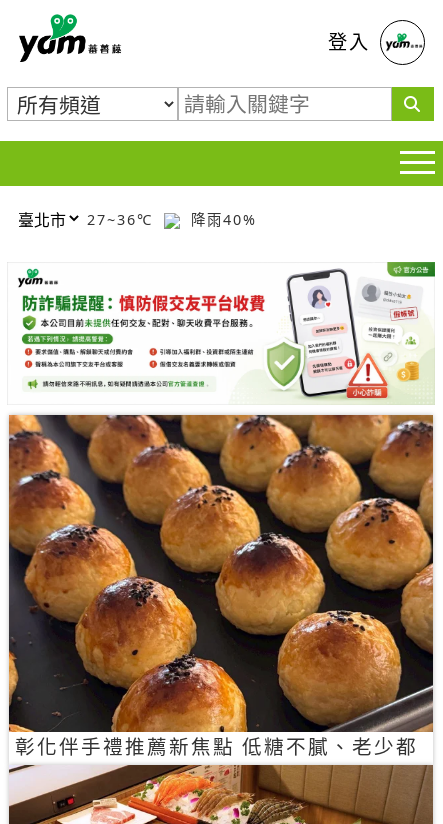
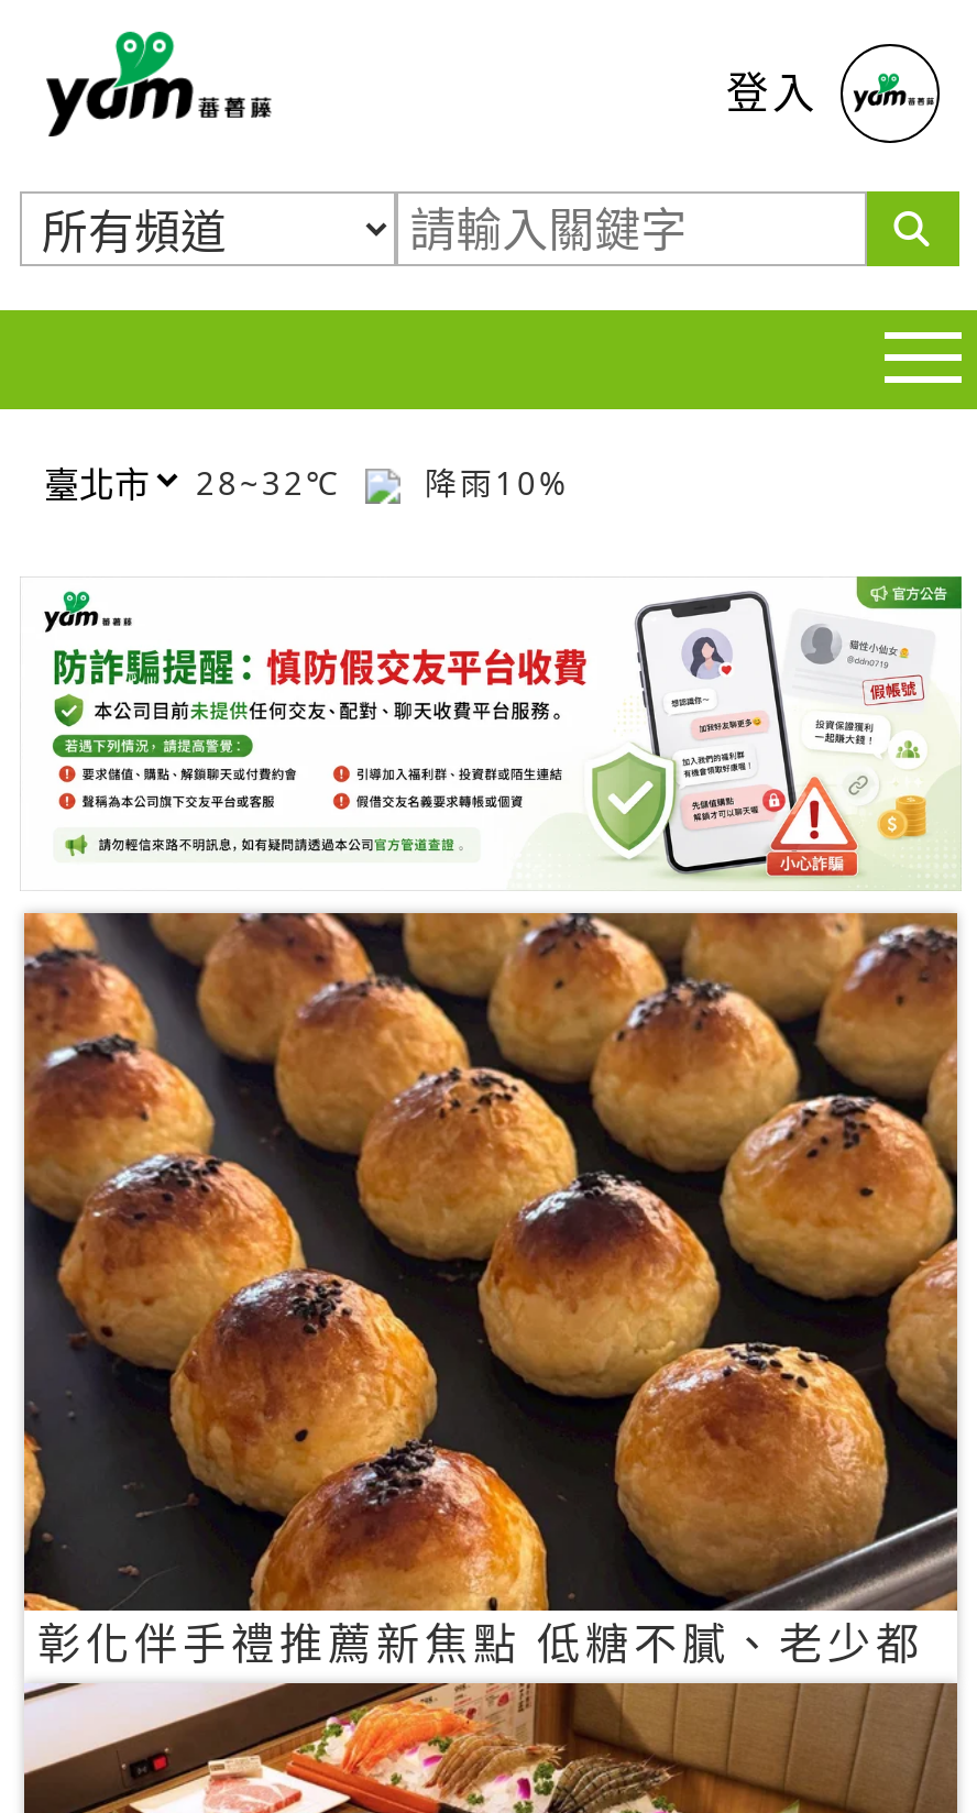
[87,209,159,228] 27~36℃ -> [196,461,354,503] 28~32℃
[185,209,257,228] 降雨40% -> [411,461,570,503] 降雨10%

